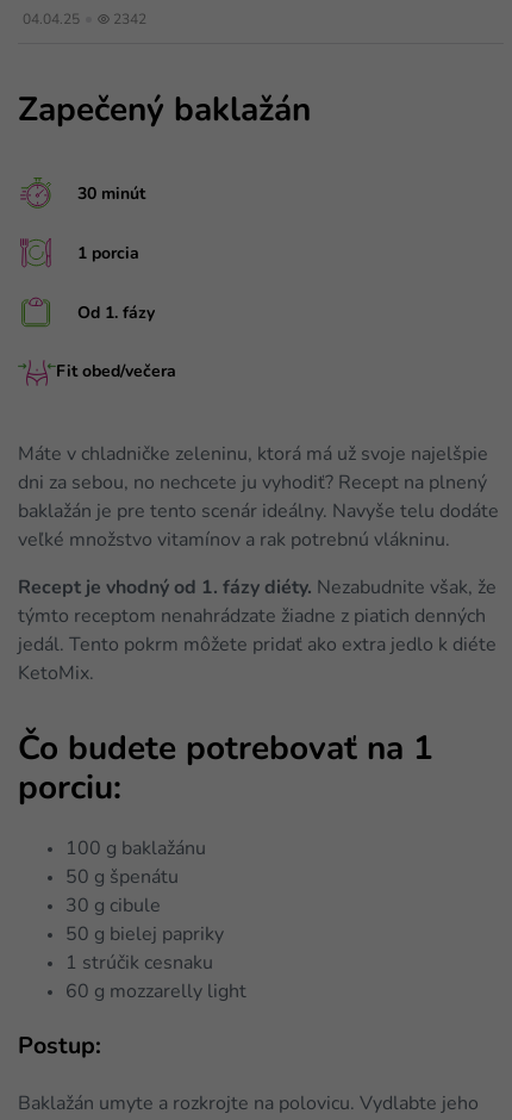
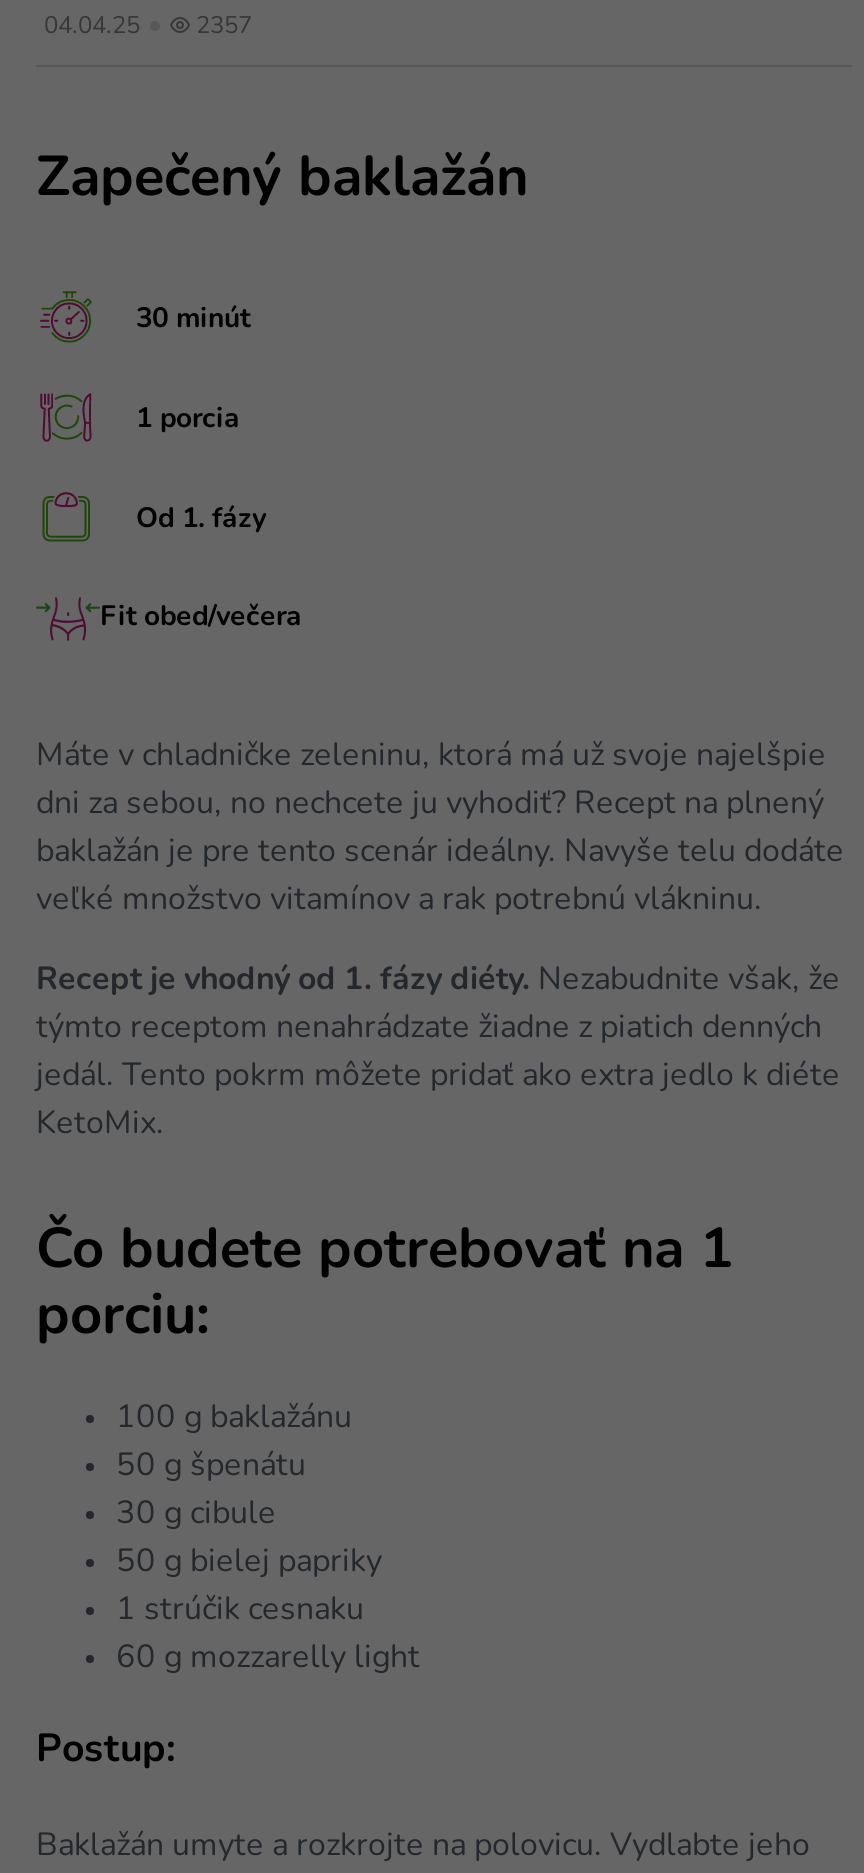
[113,13,146,27] 2342 -> [196,15,252,39] 2357

